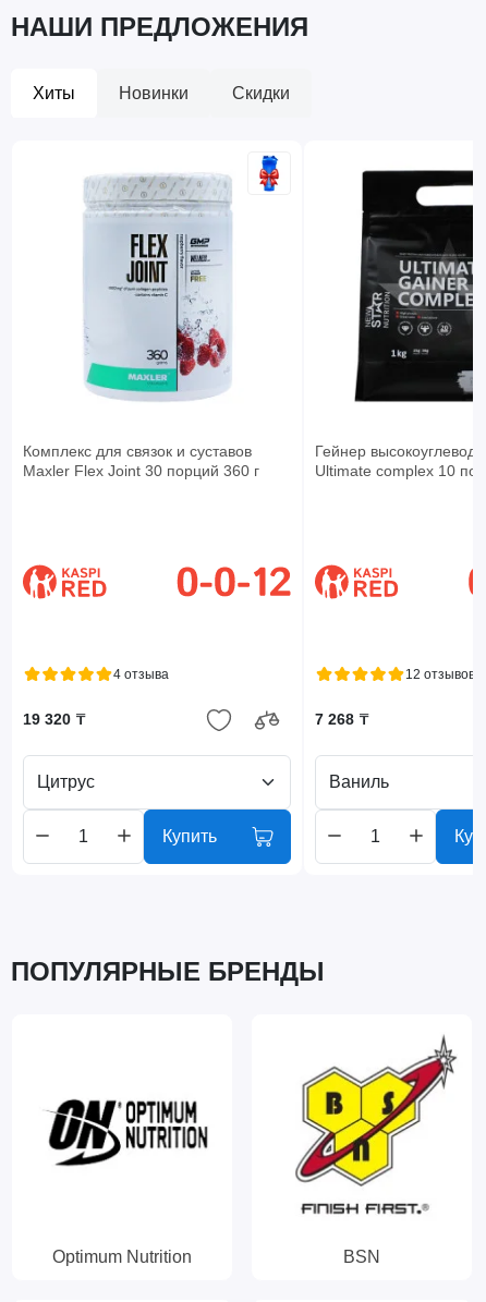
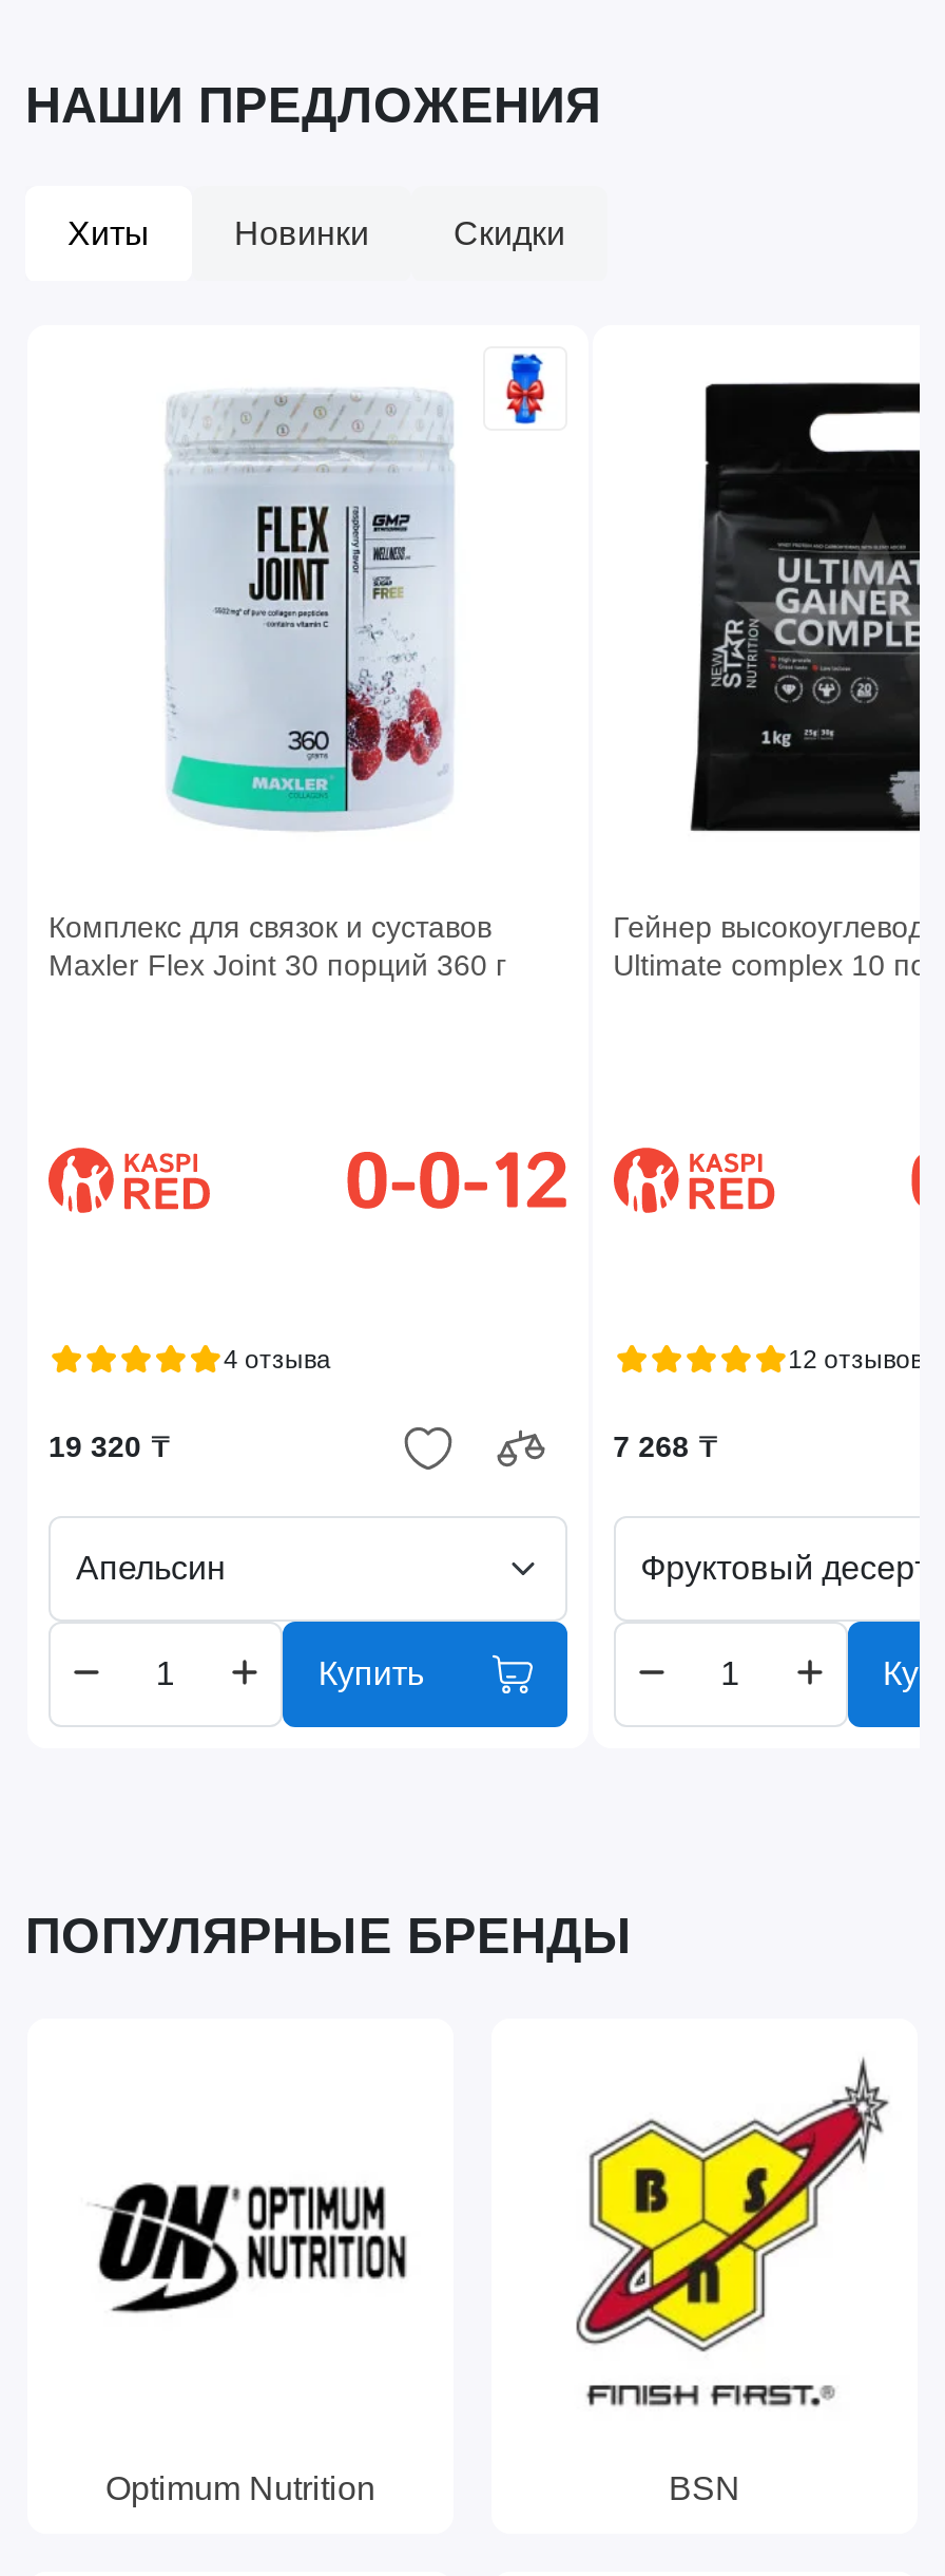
[37,773,95,791] Цитрус -> [76,1550,225,1586] Апельсин
[329,773,389,791] Ваниль -> [640,1550,929,1586] Фруктовый десерт

